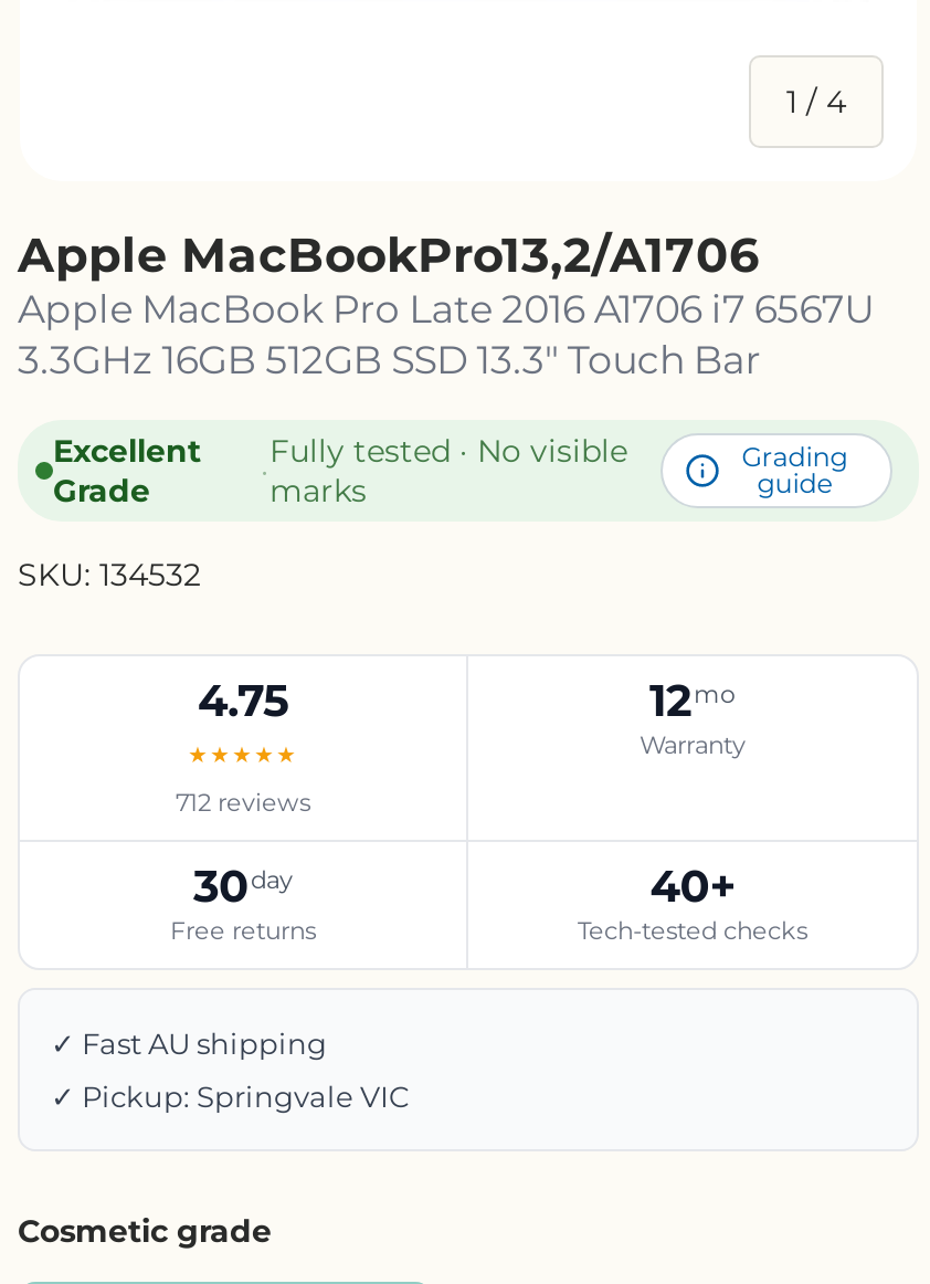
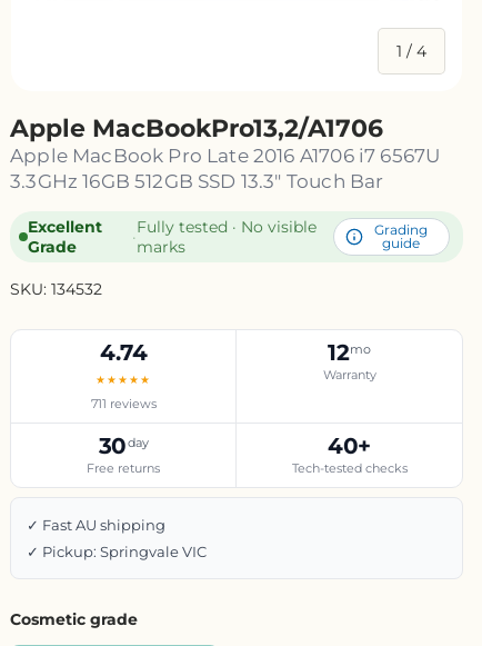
[198,674,288,727] 4.75 -> [100,339,147,366] 4.74
[176,786,310,817] 712 reviews -> [91,396,156,411] 711 reviews

